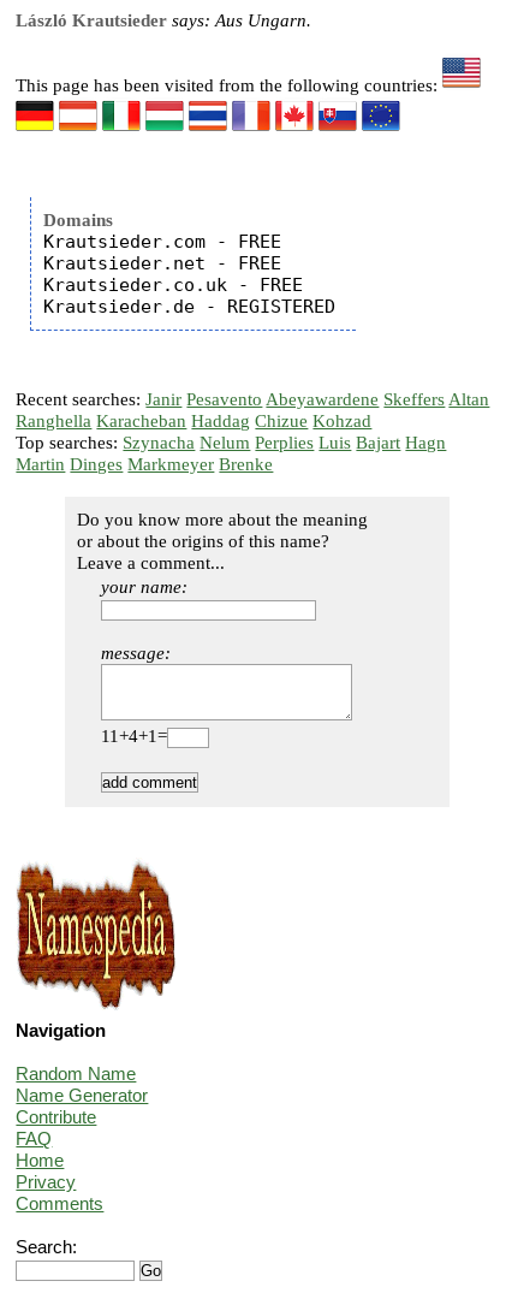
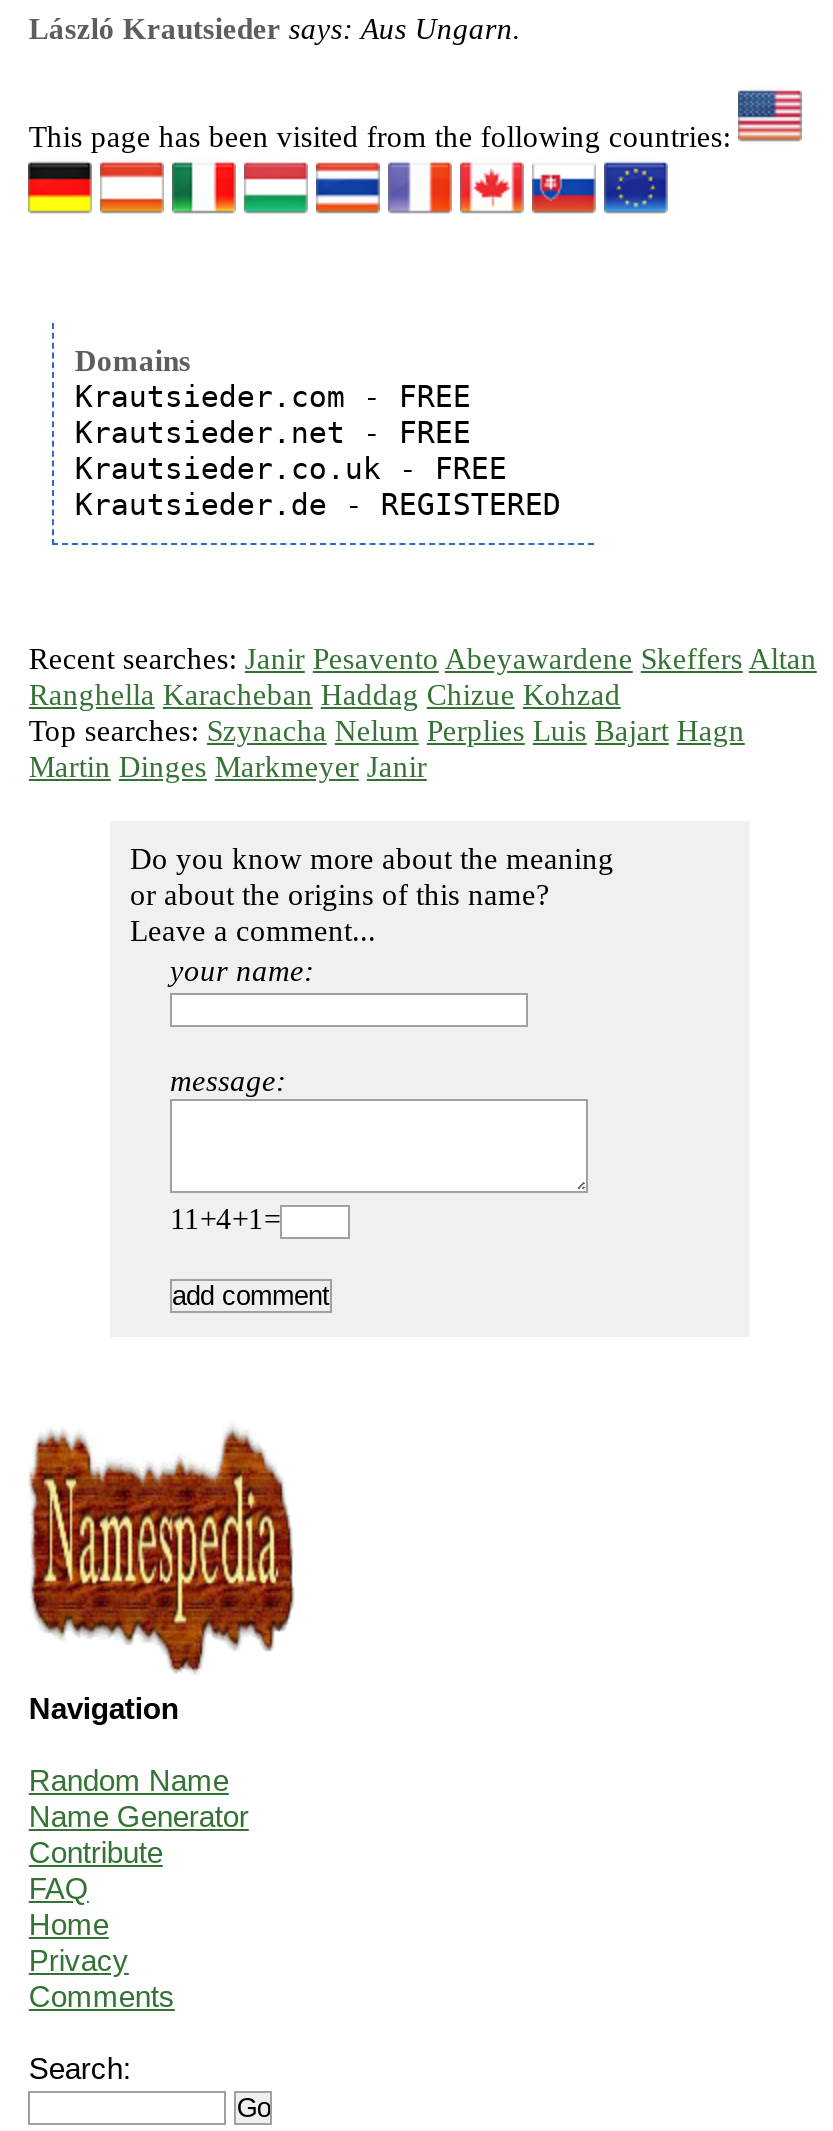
[16,455,273,474] Martin Dinges Markmeyer Brenke -> [29,751,427,783] Martin Dinges Markmeyer Janir

